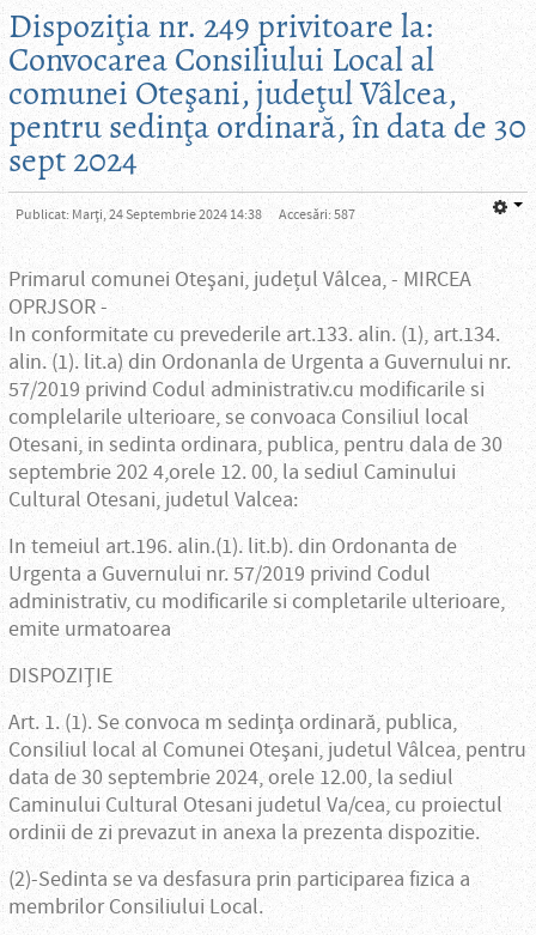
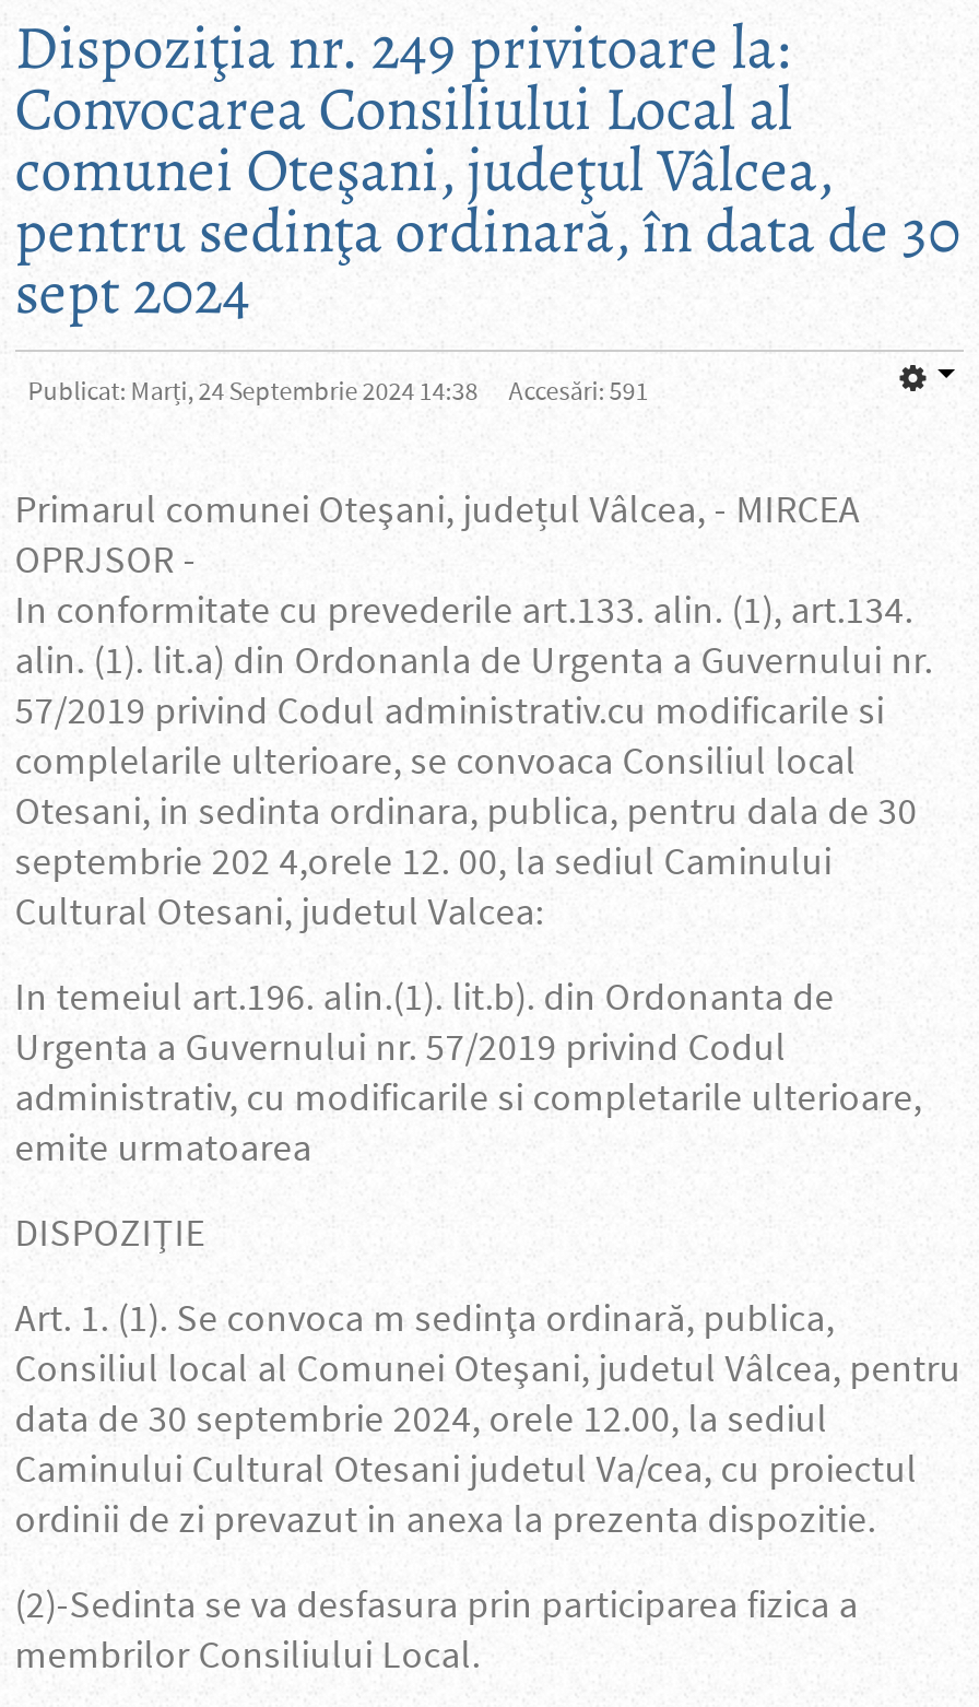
[15,206,355,224] Publicat: Marți, 24 Septembrie 2024 14:38 Accesări: 587 -> [28,375,648,408] Publicat: Marți, 24 Septembrie 2024 14:38 Accesări: 591

